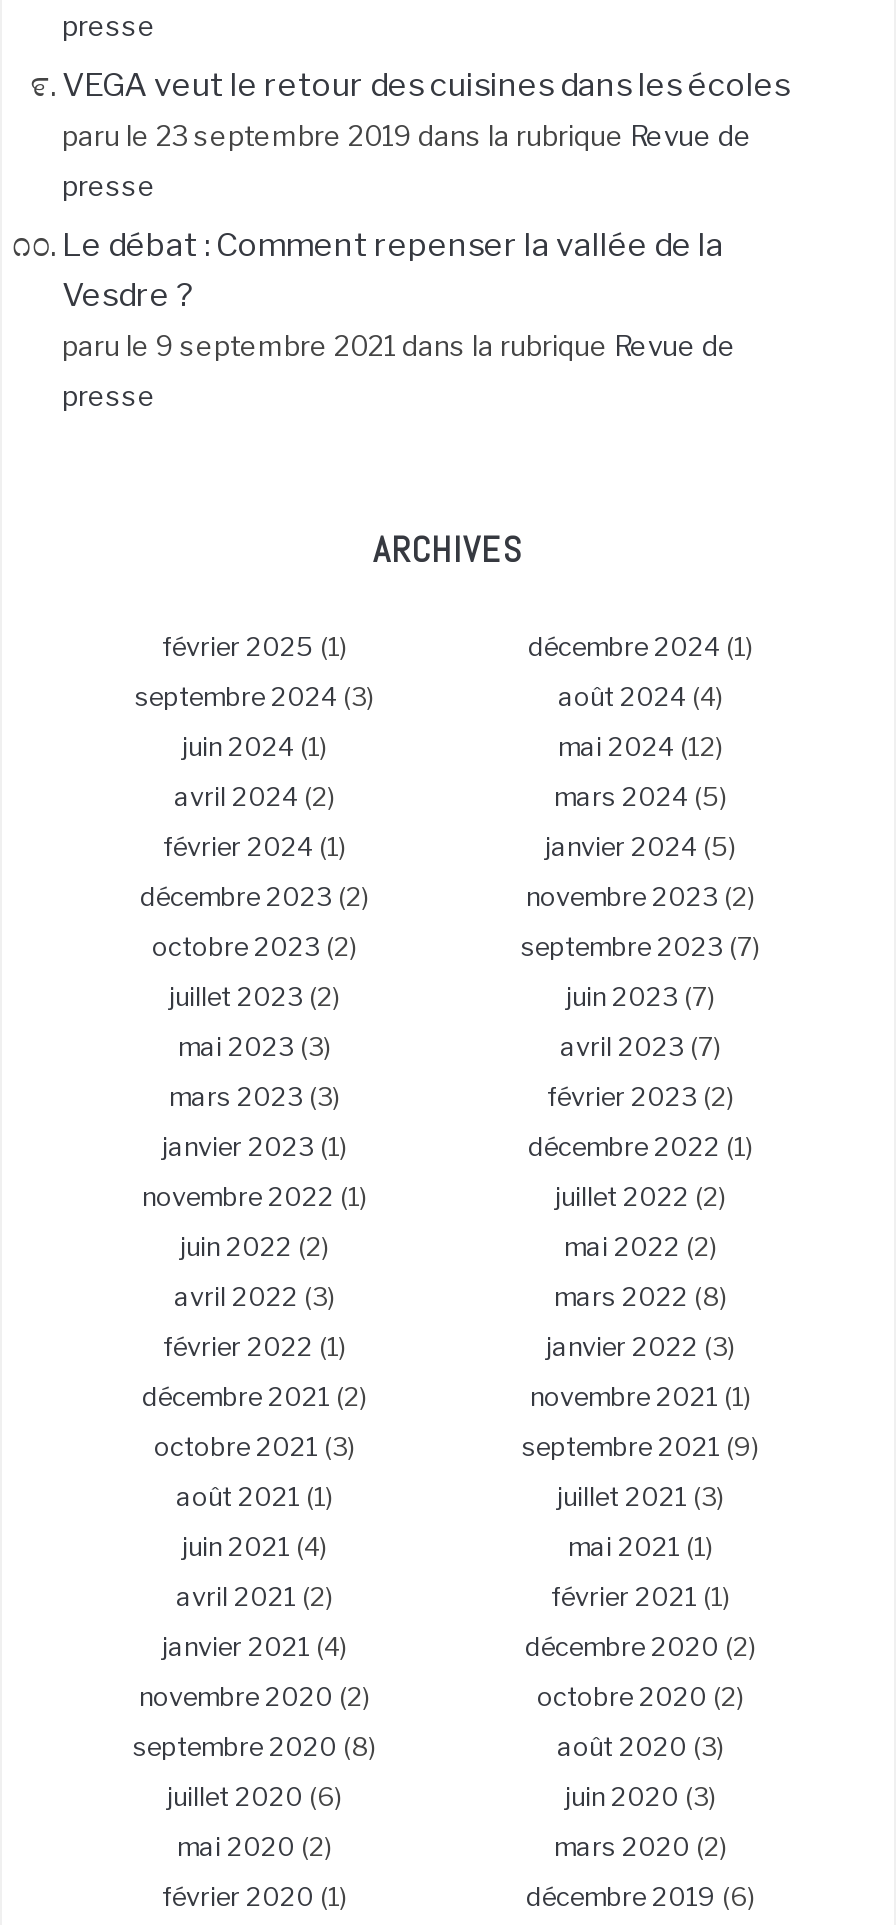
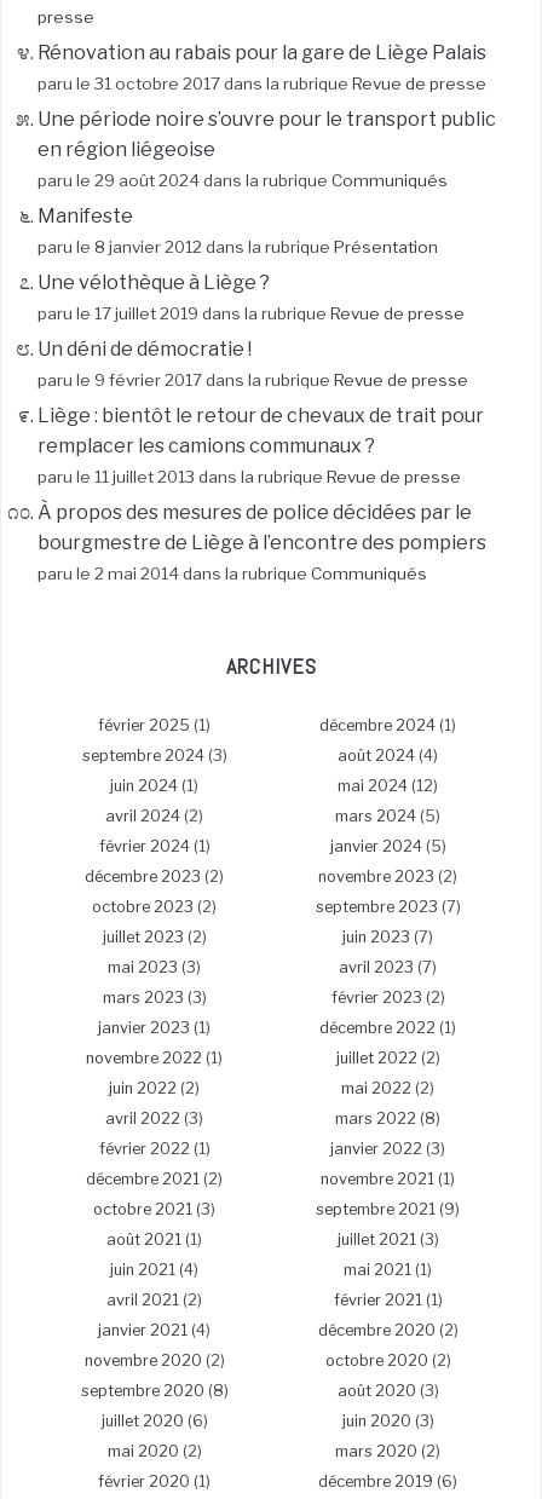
[62,67,790,413] VEGA veut le retour des cuisines dans les écoles | paru le 23 septembre 2019 dans la rubrique Revue de | presse | Le débat : Comment repenser la vallée de la | Vesdre ? | paru le 9 septembre 2021 dans la rubrique Revue de | presse -> [38,41,496,583] Rénovation au rabais pour la gare de Liège Palais | paru le 31 octobre 2017 dans la rubrique Revue de presse | Une période noire s’ouvre pour le transport public | en région liégeoise | paru le 29 août 2024 dans la rubrique Communiqués | Manifeste | paru le 8 janvier 2012 dans la rubrique Présentation | Une vélothèque à Liège ? | paru le 17 juillet 2019 dans la rubrique Revue de presse | Un déni de démocratie ! | paru le 9 février 2017 dans la rubrique Revue de presse | Liège : bientôt le retour de chevaux de trait pour | remplacer les camions communaux ? | paru le 11 juillet 2013 dans la rubrique Revue de presse | À propos des mesures de police décidées par le | bourgmestre de Liège à l’encontre des pompiers | paru le 2 mai 2014 dans la rubrique Communiqués

